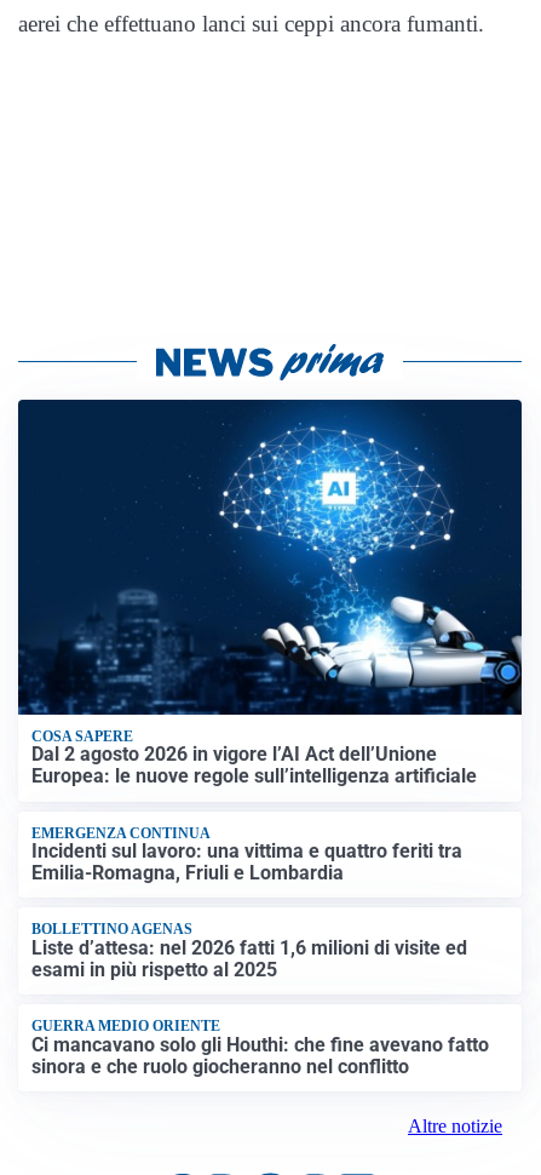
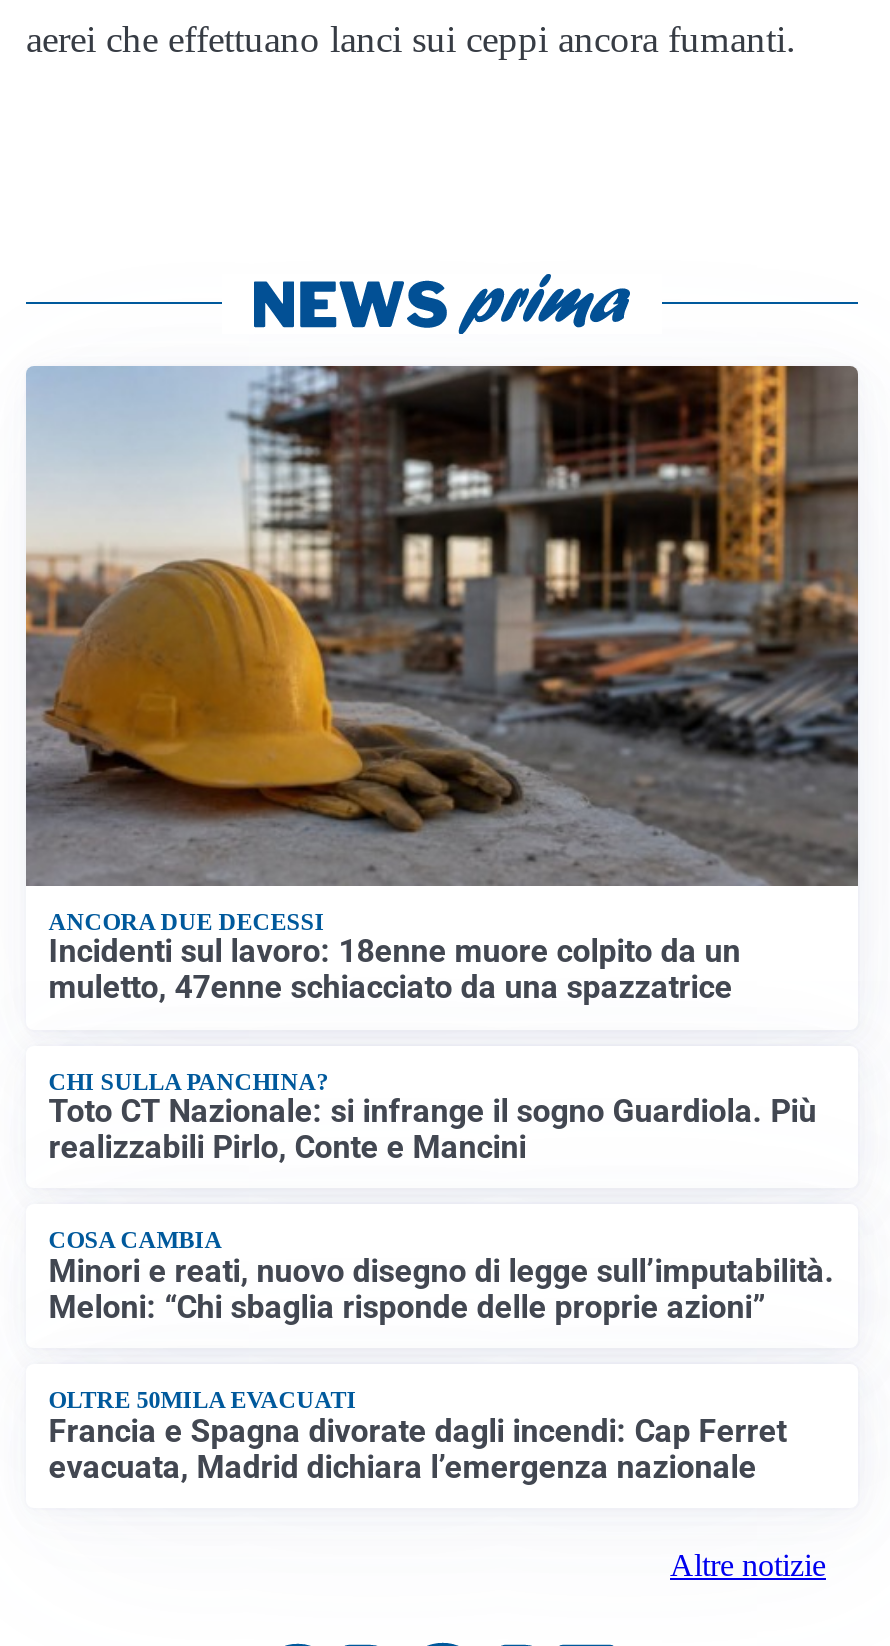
[17,399,523,788] [image] | COSA SAPERE | Dal 2 agosto 2026 in vigore l’AI Act dell’Unione | Europea: le nuove regole sull’intelligenza artificiale -> [24,364,860,1007] [image] | ANCORA DUE DECESSI | Incidenti sul lavoro: 18enne muore colpito da un | muletto, 47enne schiacciato da una spazzatrice
[32,825,463,884] EMERGENZA CONTINUA | Incidenti sul lavoro: una vittima e quattro feriti tra | Emilia-Romagna, Friuli e Lombardia -> [48,1067,816,1166] CHI SULLA PANCHINA? | Toto CT Nazionale: si infrange il sogno Guardiola. Più | realizzabili Pirlo, Conte e Mancini
[32,921,467,981] BOLLETTINO AGENAS | Liste d’attesa: nel 2026 fatti 1,6 milioni di visite ed | esami in più rispetto al 2025 -> [48,1227,834,1326] COSA CAMBIA | Minori e reati, nuovo disegno di legge sull’imputabilità. | Meloni: “Chi sbaglia risponde delle proprie azioni”
[32,1018,489,1078] GUERRA MEDIO ORIENTE | Ci mancavano solo gli Houthi: che fine avevano fatto | sinora e che ruolo giocheranno nel conflitto -> [48,1386,786,1485] OLTRE 50MILA EVACUATI | Francia e Spagna divorate dagli incendi: Cap Ferret | evacuata, Madrid dichiara l’emergenza nazionale

